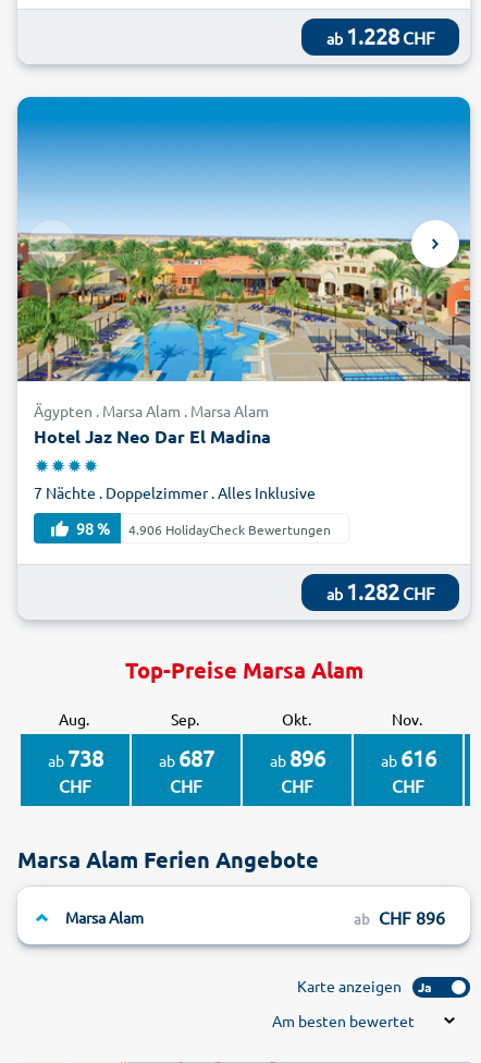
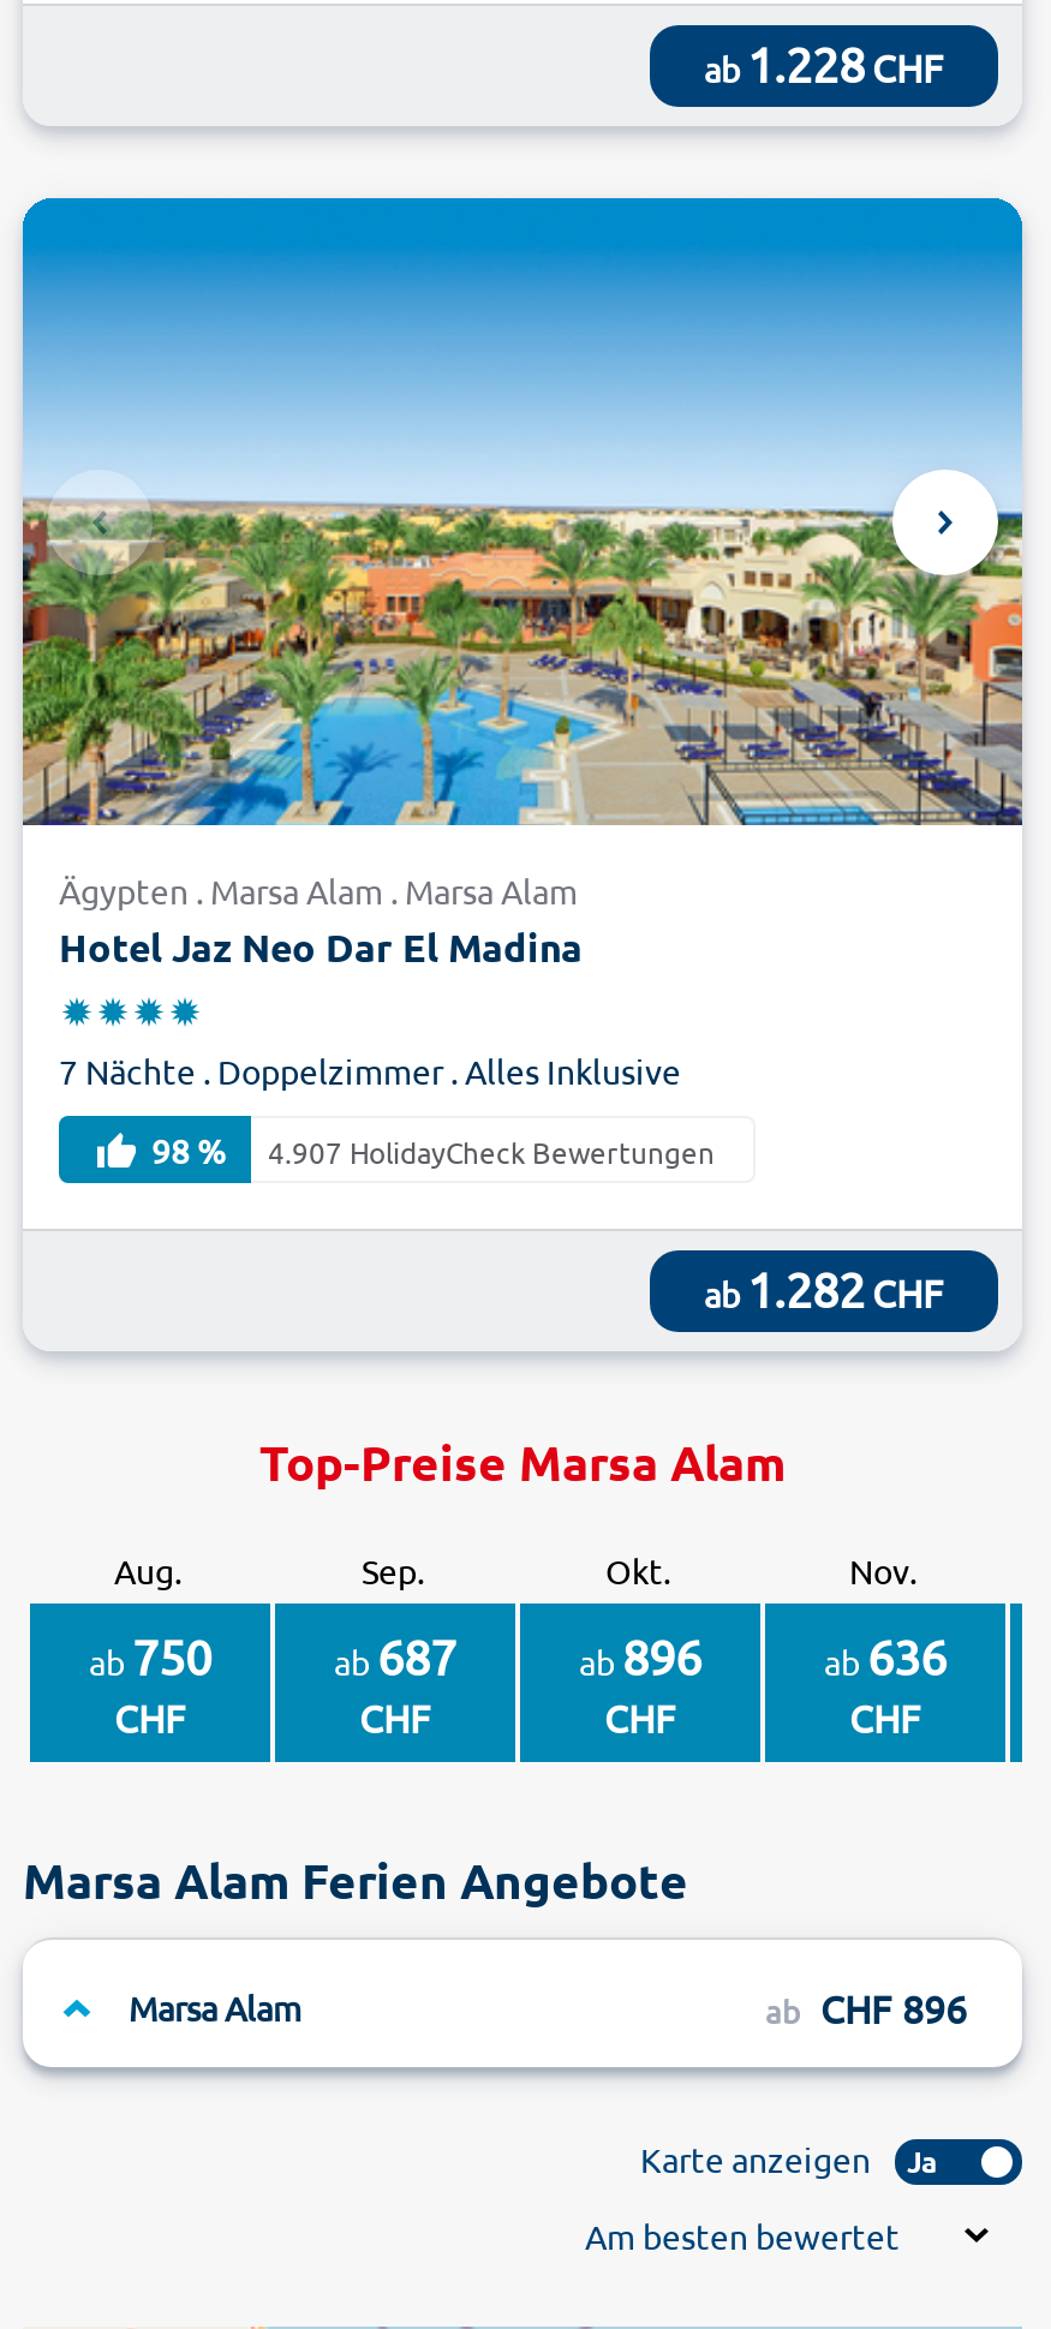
[128,521,331,538] 4.906 HolidayCheck Bewertungen -> [268,1133,715,1171] 4.907 HolidayCheck Bewertungen
[47,744,103,771] ab 738 -> [89,1625,211,1685] ab 750
[380,744,436,771] ab 616 -> [824,1625,947,1685] ab 636

